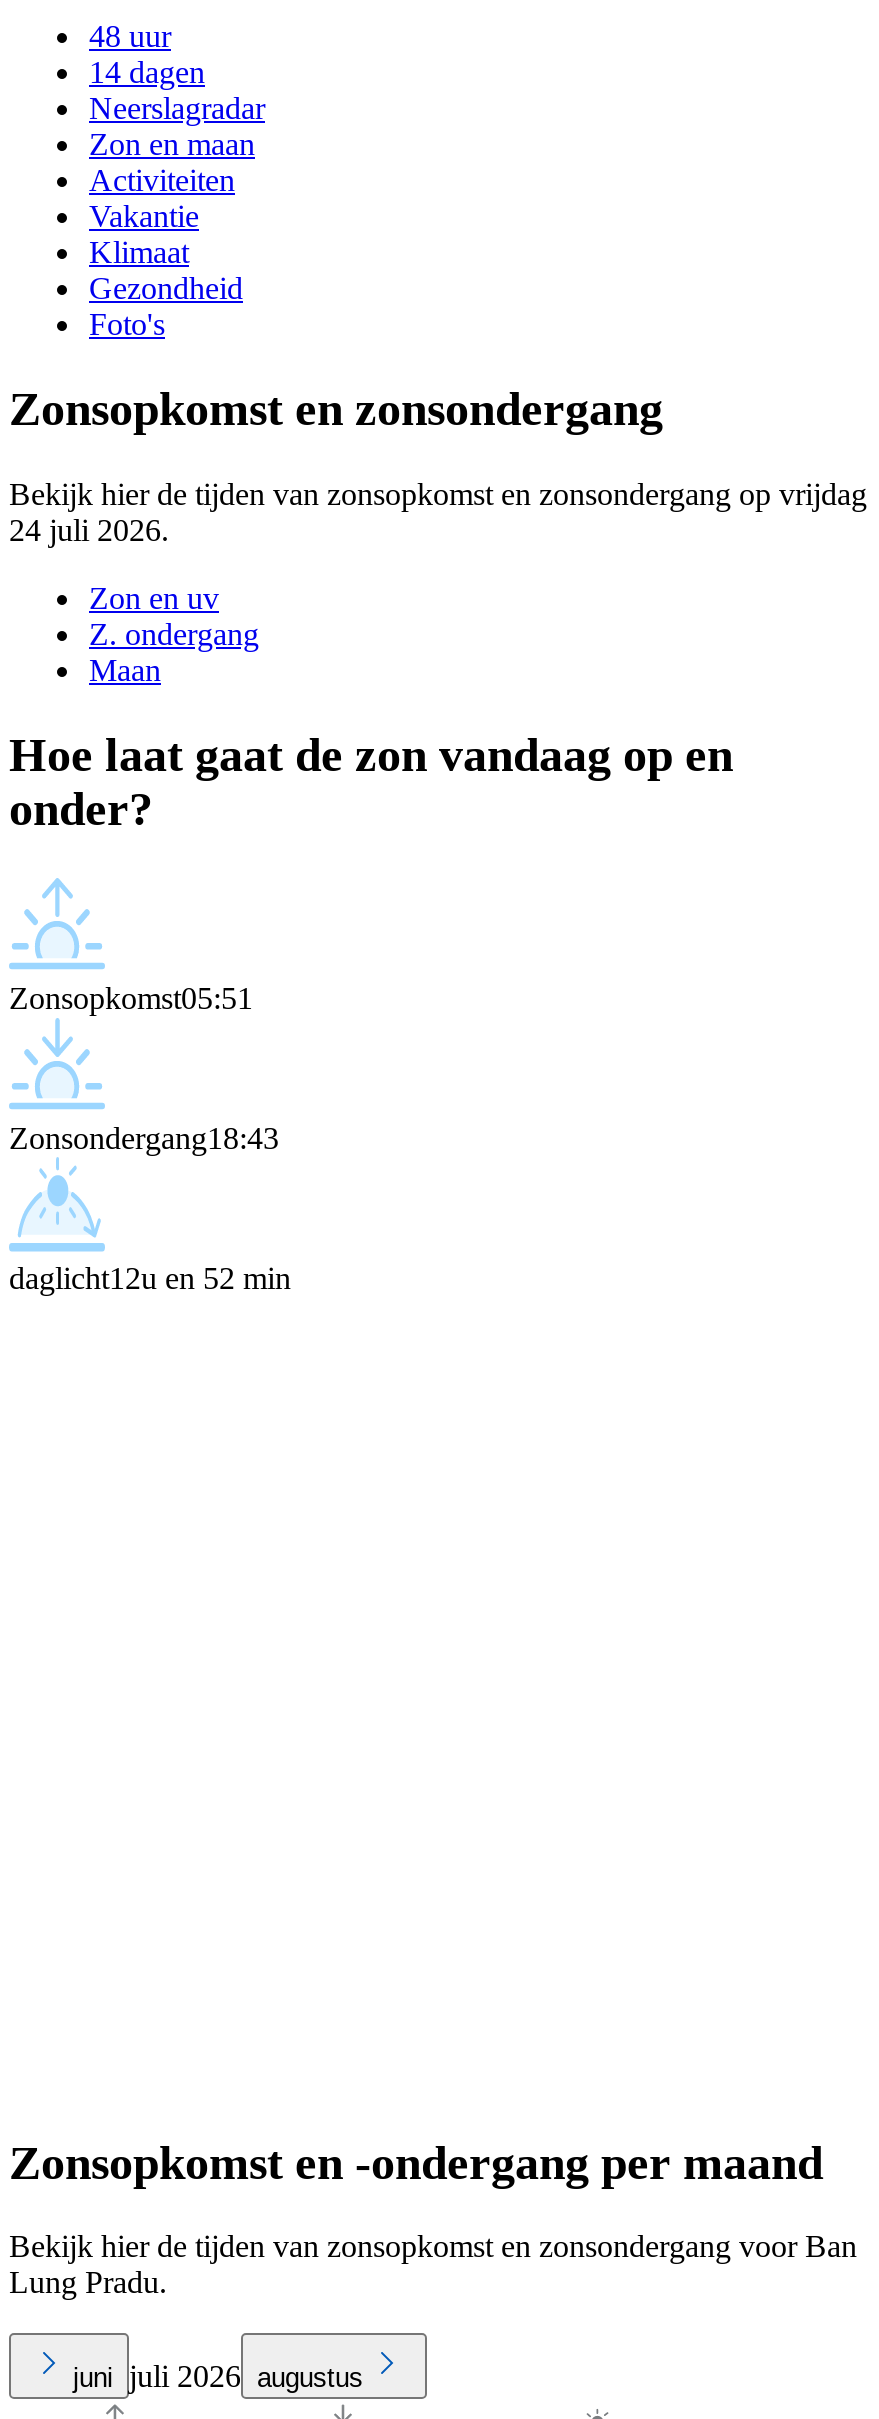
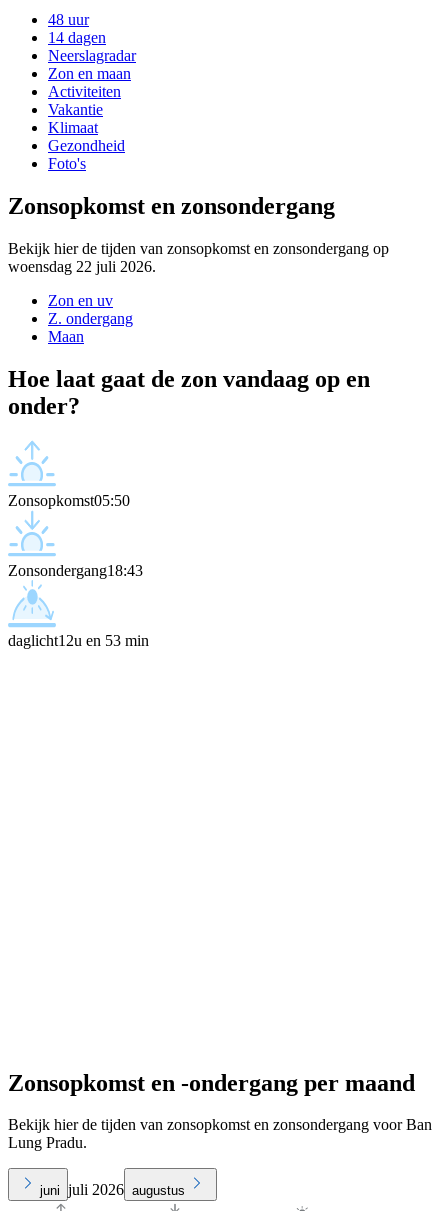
[9,477,867,547] Bekijk hier de tijden van zonsopkomst en zonsondergang op vrijdag | 24 juli 2026. -> [8,240,389,275] Bekijk hier de tijden van zonsopkomst en zonsondergang op | woensdag 22 juli 2026.
[9,980,253,1014] Zonsopkomst05:51 -> [8,492,130,509] Zonsopkomst05:50
[9,1260,291,1294] daglicht12u en 52 min -> [8,632,149,649] daglicht12u en 53 min

